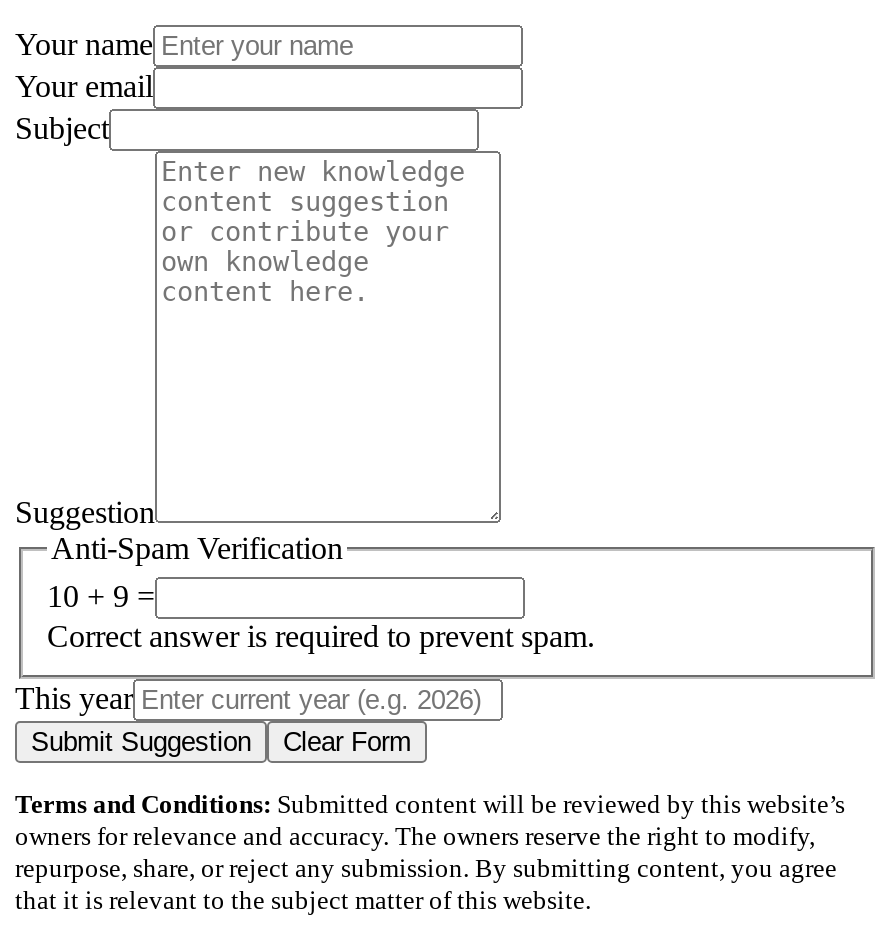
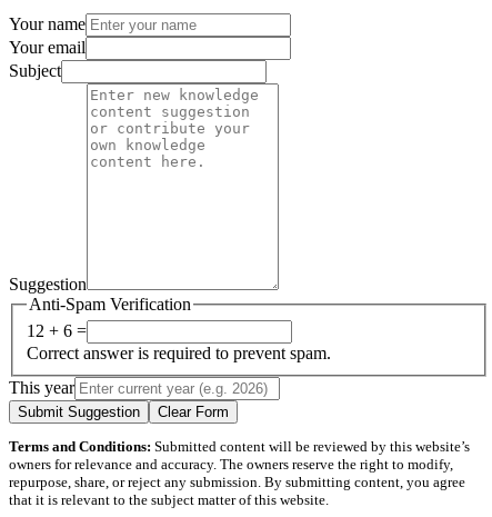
[47,579,155,613] 10 + 9 = -> [27,322,87,340] 12 + 6 =

